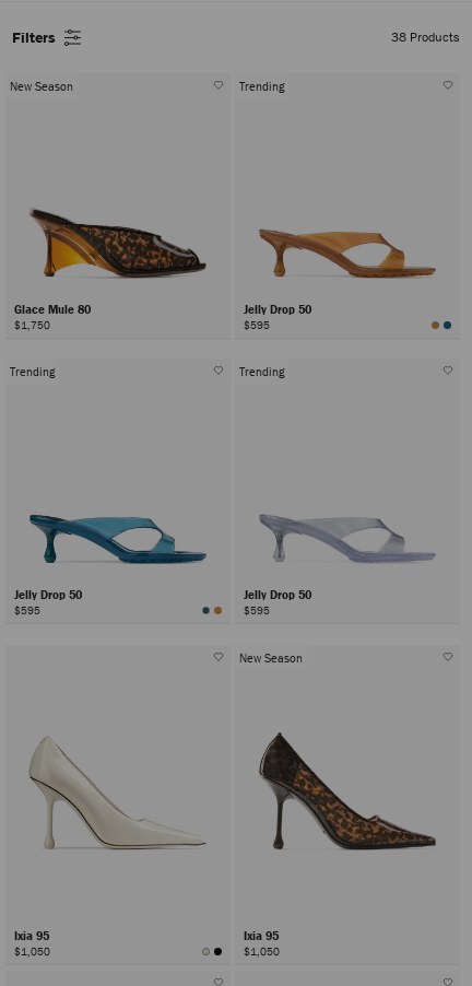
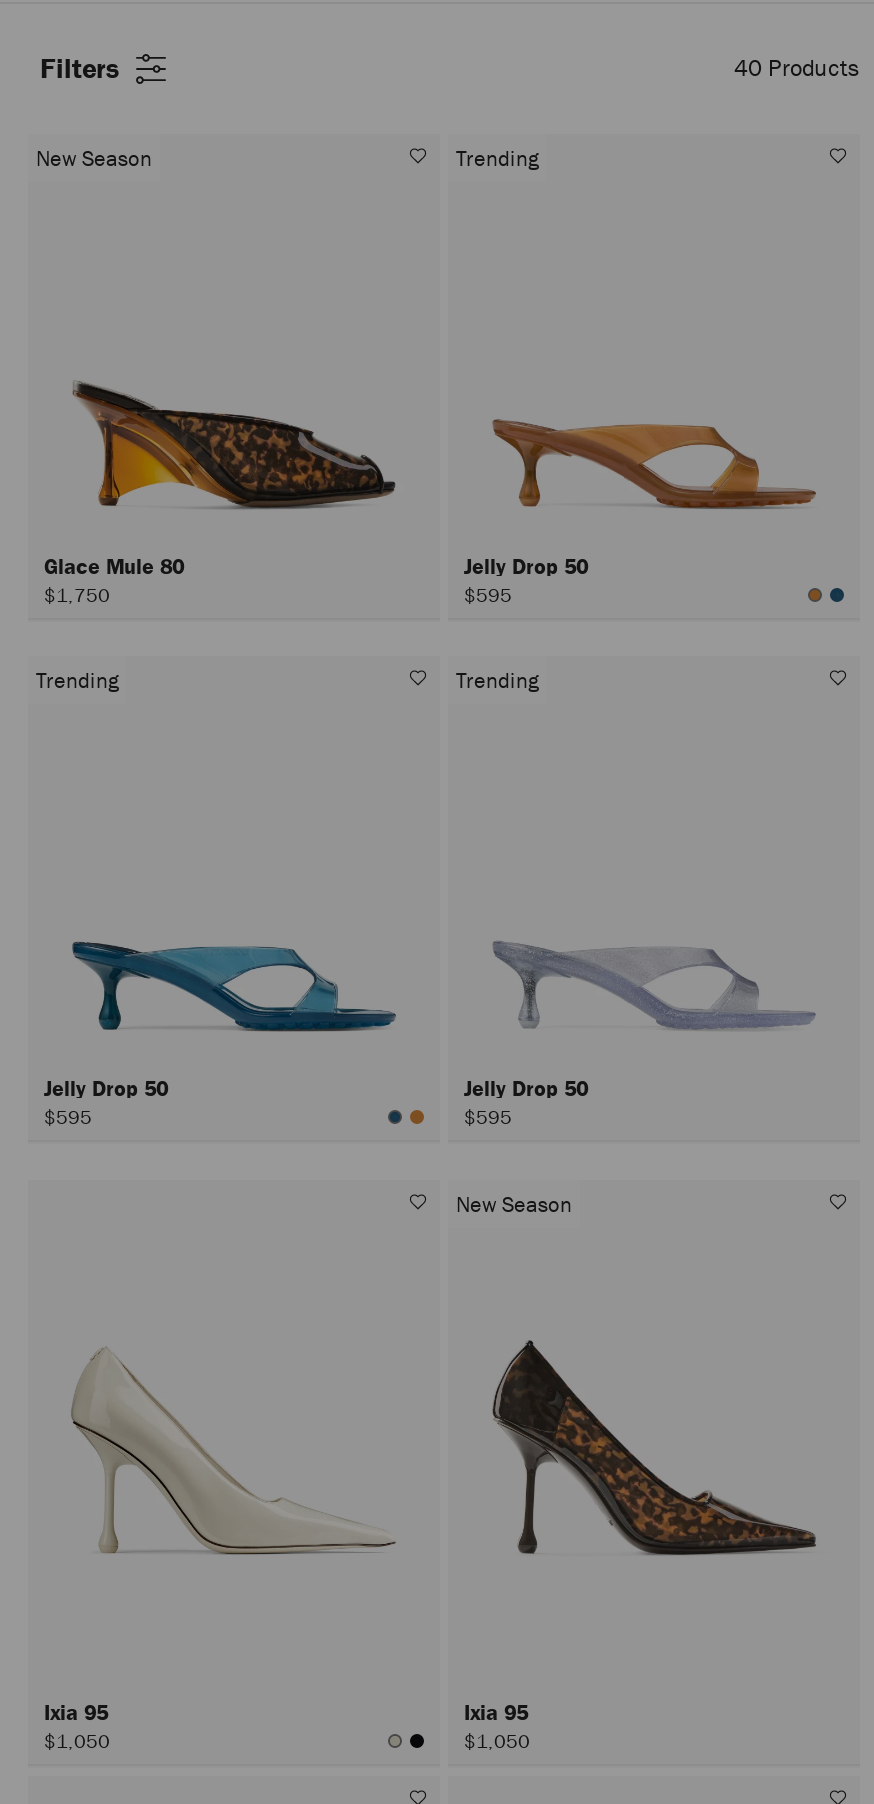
[391,28,460,46] 38 Products -> [734,52,860,84] 40 Products

